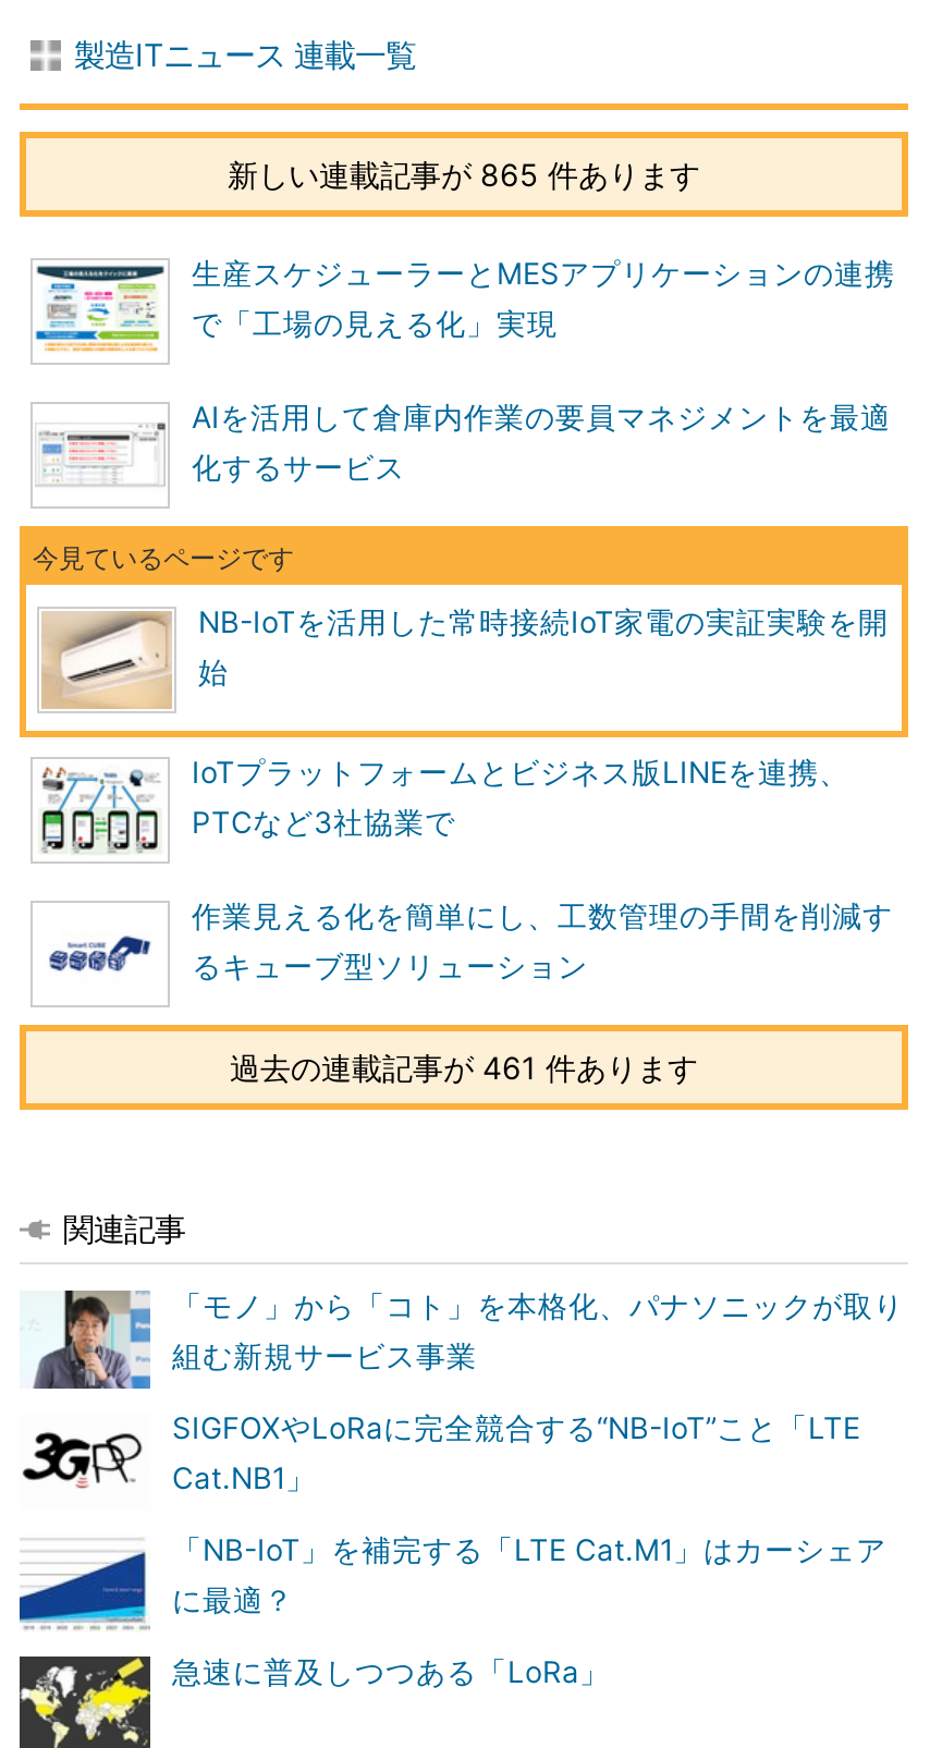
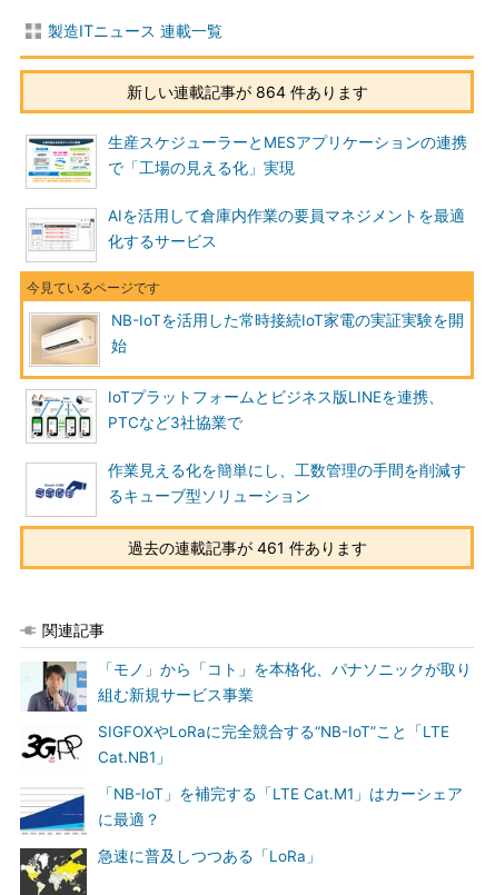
[228,156,700,193] 新しい連載記事が 865 件あります -> [126,82,368,101] 新しい連載記事が 864 件あります

